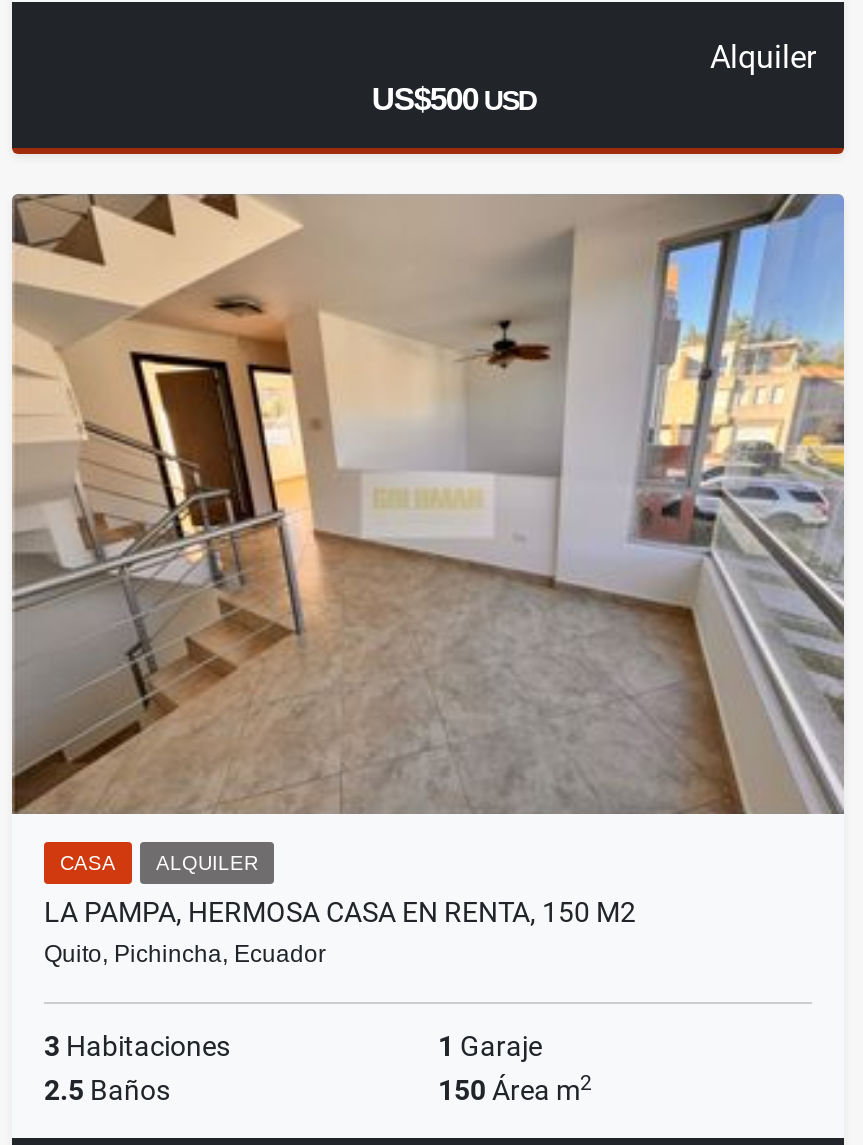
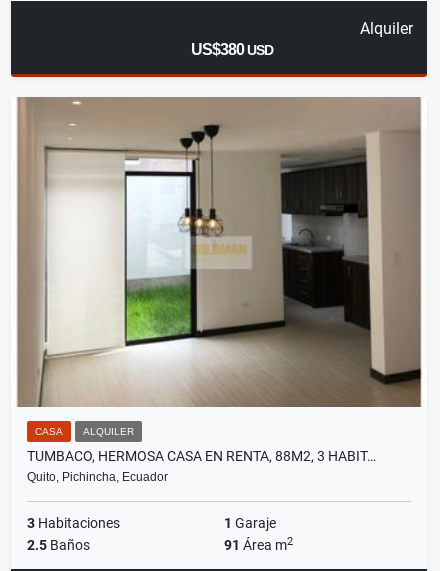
[372,82,536,116] US$500 USD -> [191,41,273,58] US$380 USD
[10,192,846,816] [image] -> [11,97,427,407] [image]
[44,896,636,928] LA PAMPA, HERMOSA CASA EN RENTA, 150 M2 -> [27,448,376,464] TUMBACO, HERMOSA CASA EN RENTA, 88M2, 3 HABIT…
[438,1070,592,1106] 150 Área m2 -> [224,535,293,553] 91 Área m2

